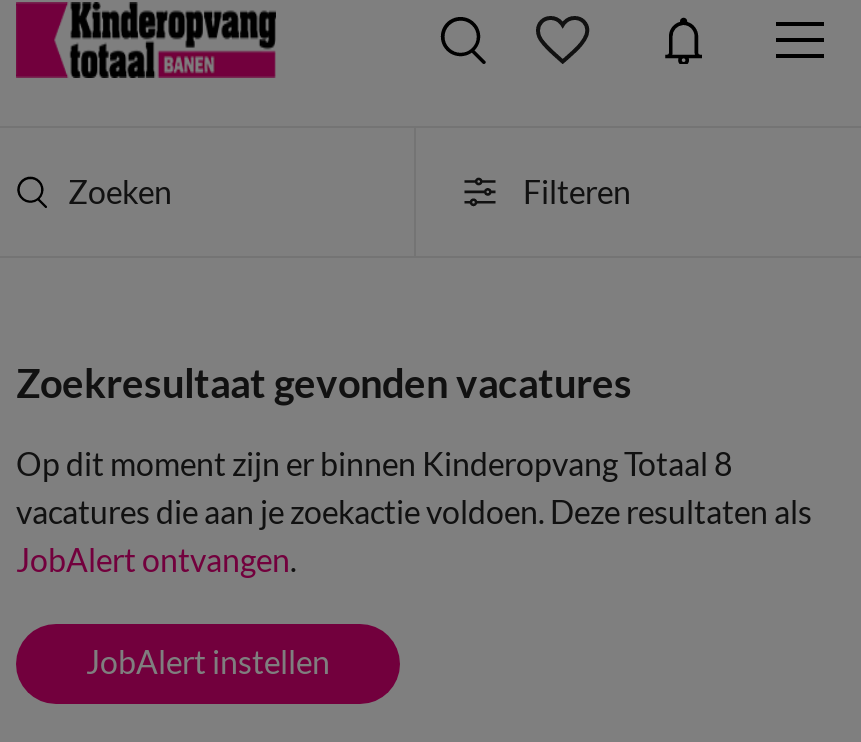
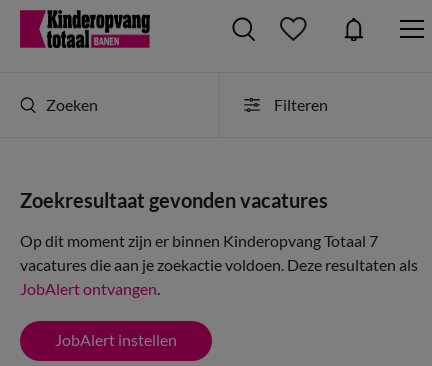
[16,444,732,482] Op dit moment zijn er binnen Kinderopvang Totaal 8 -> [20,231,378,250] Op dit moment zijn er binnen Kinderopvang Totaal 7

